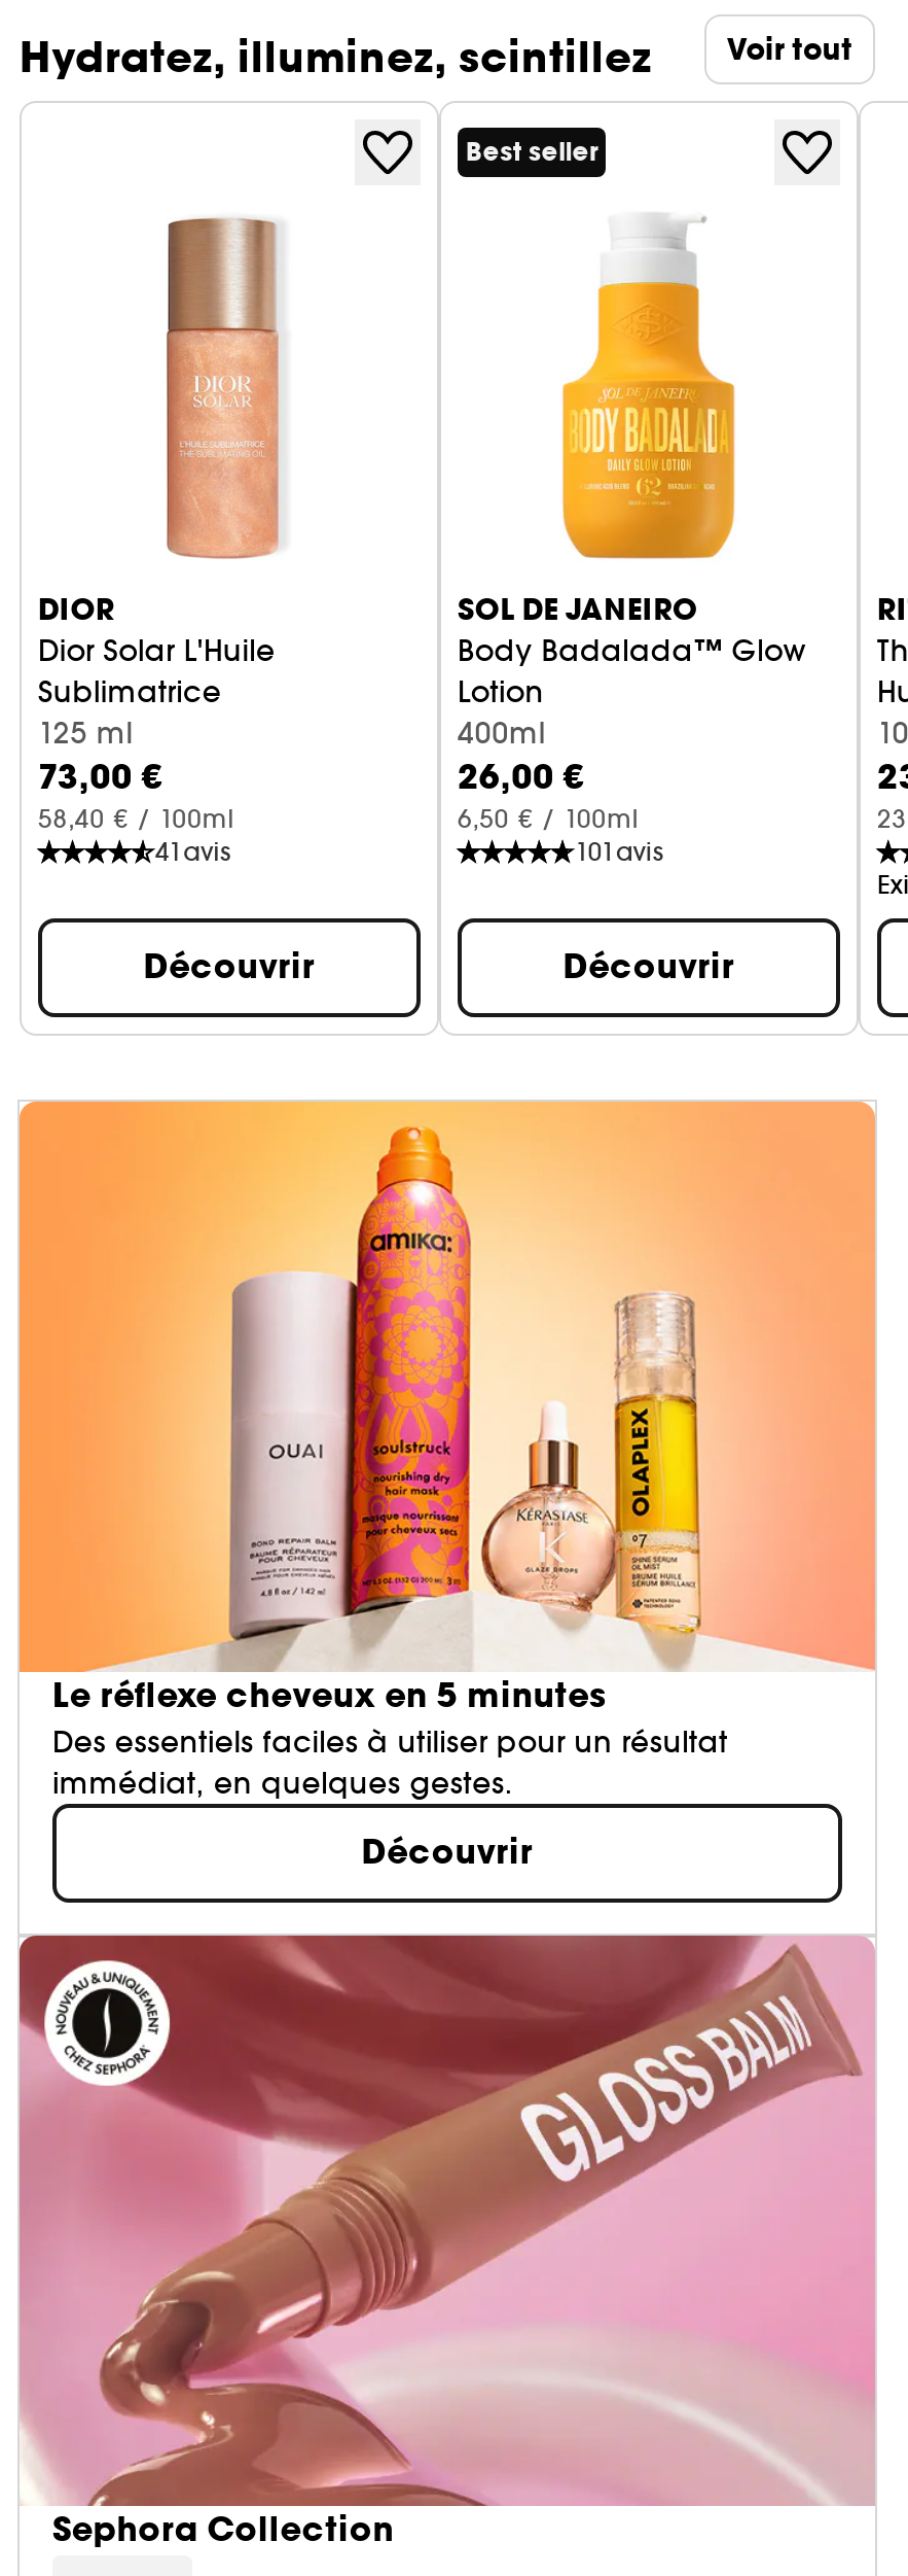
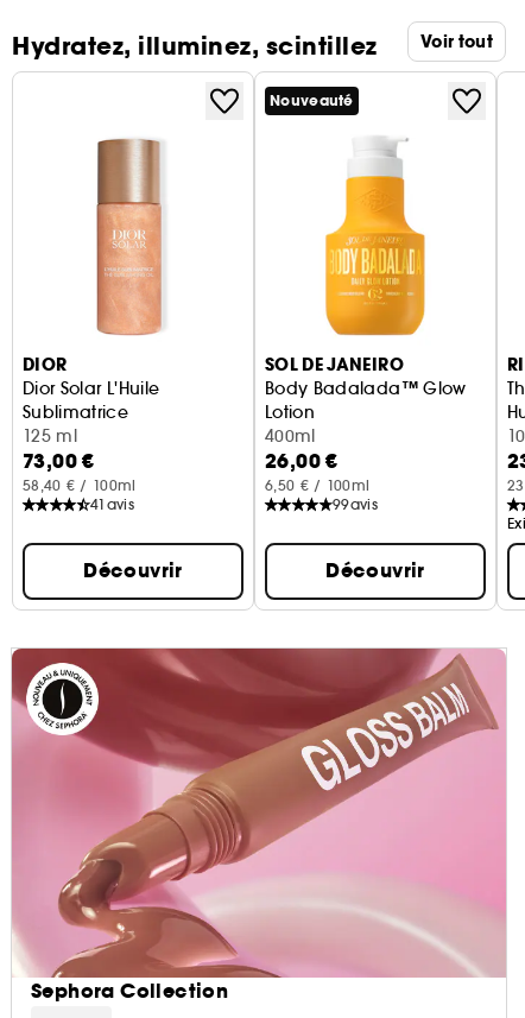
[466,135,598,168] Best seller -> [270,91,354,110] Nouveauté
[575,835,663,866] 101 avis -> [333,495,377,513] 99 avis
[17,1100,875,1876] [image] | Le réflexe cheveux en 5 minutes | Des essentiels faciles à utiliser pour un résultat | immédiat, en quelques gestes. | Découvrir -> none

